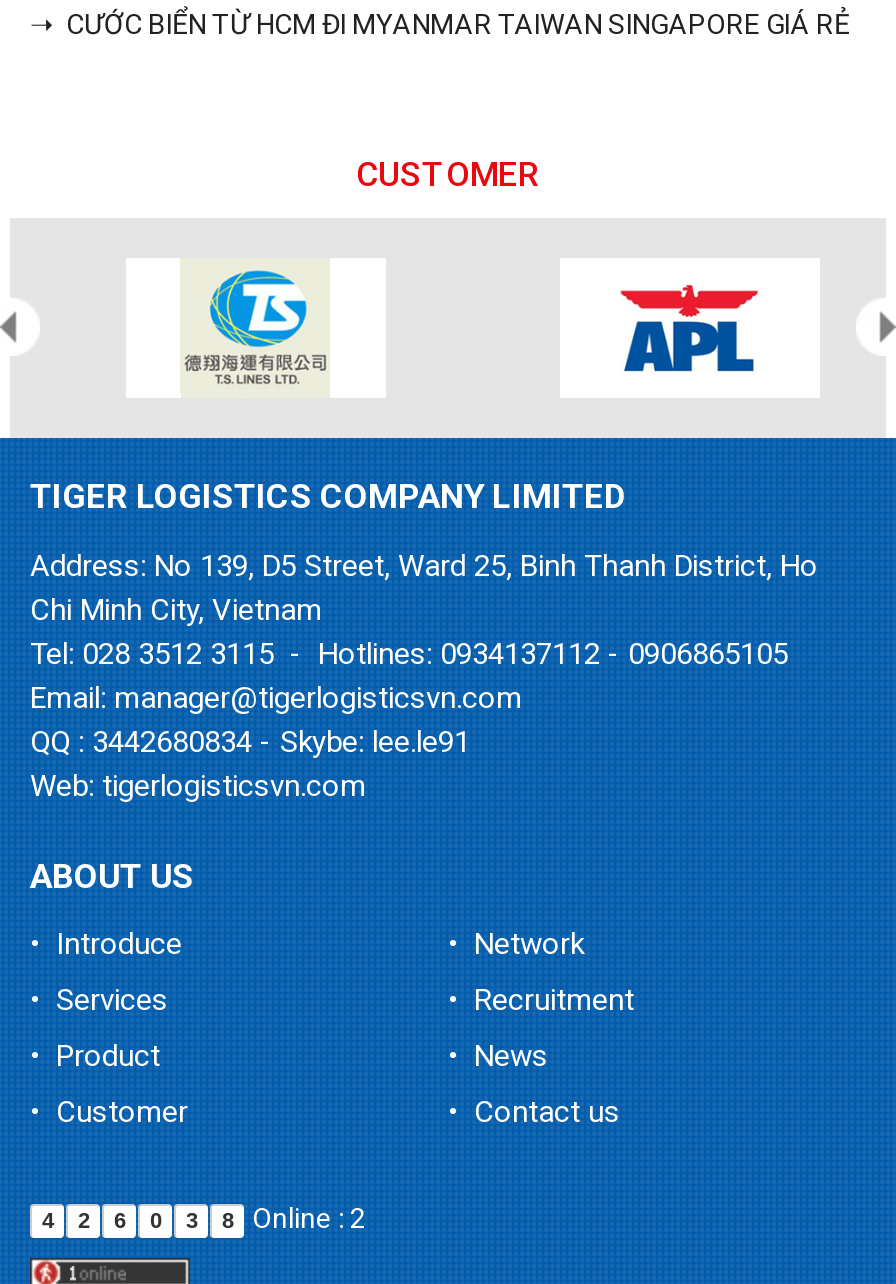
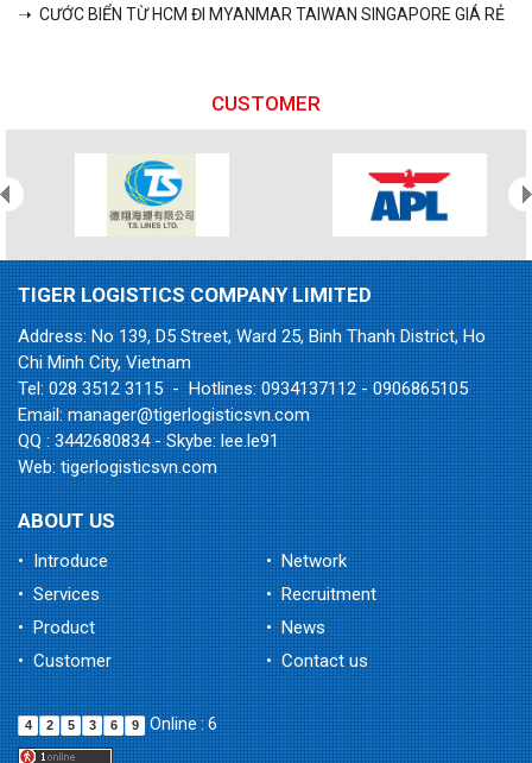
[114,1209,162,1233] 6 | 0 -> [68,718,75,733] 5
[222,1203,366,1235] 8 | Online : 2 -> [110,715,217,734] 6 | 9 | Online : 6

